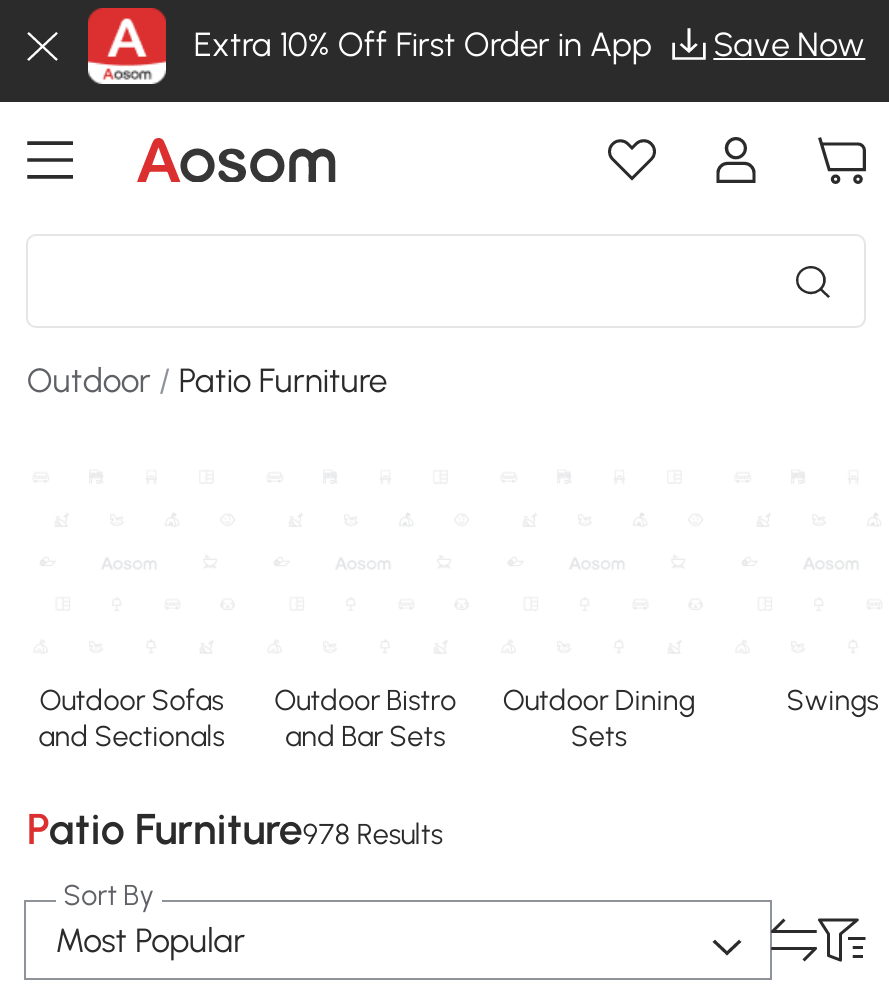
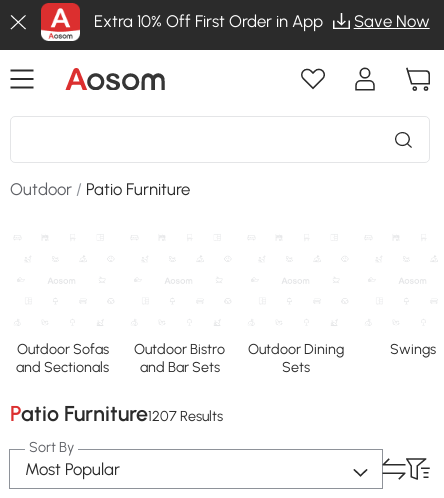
[49,805,443,855] Patio Furniture978 Results -> [21,401,223,426] Patio Furniture1207 Results

